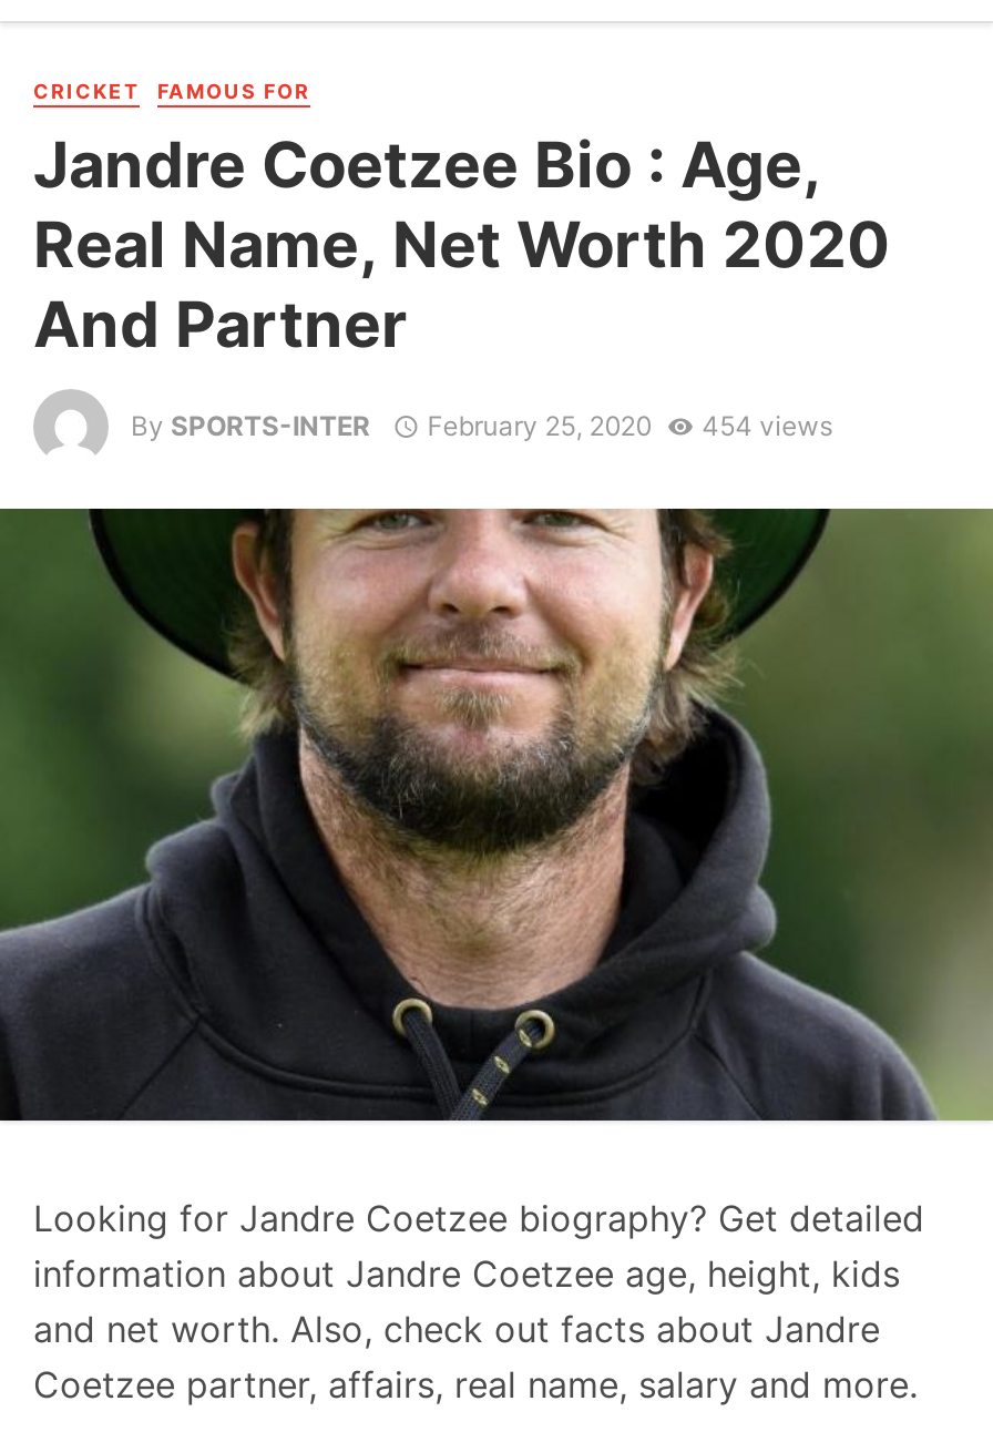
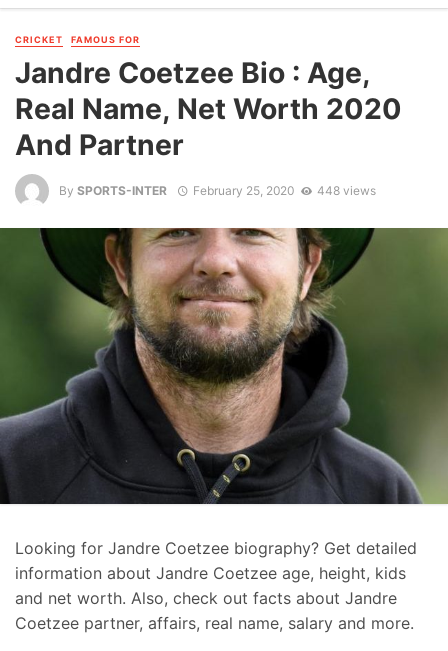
[131,408,833,442] By SPORTS-INTER February 25, 2020 454 views -> [59,183,376,198] By SPORTS-INTER February 25, 2020 448 views

